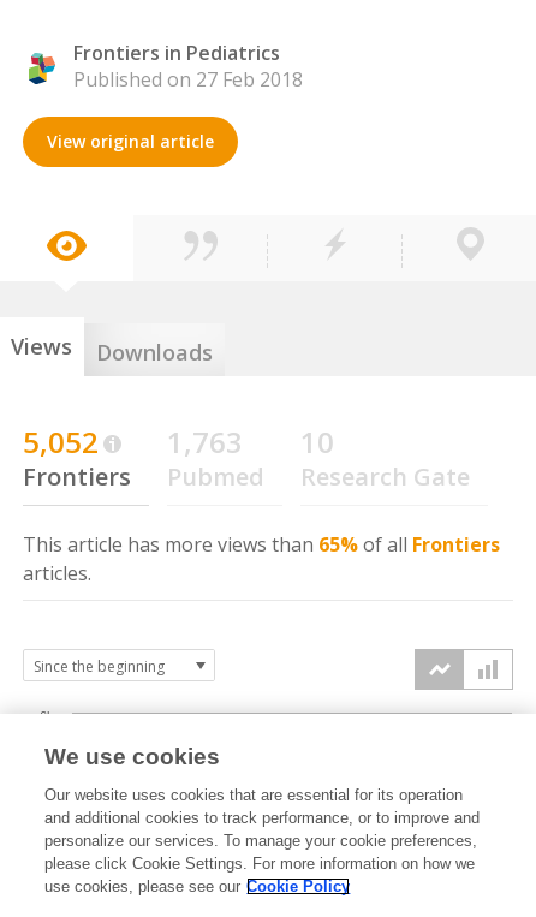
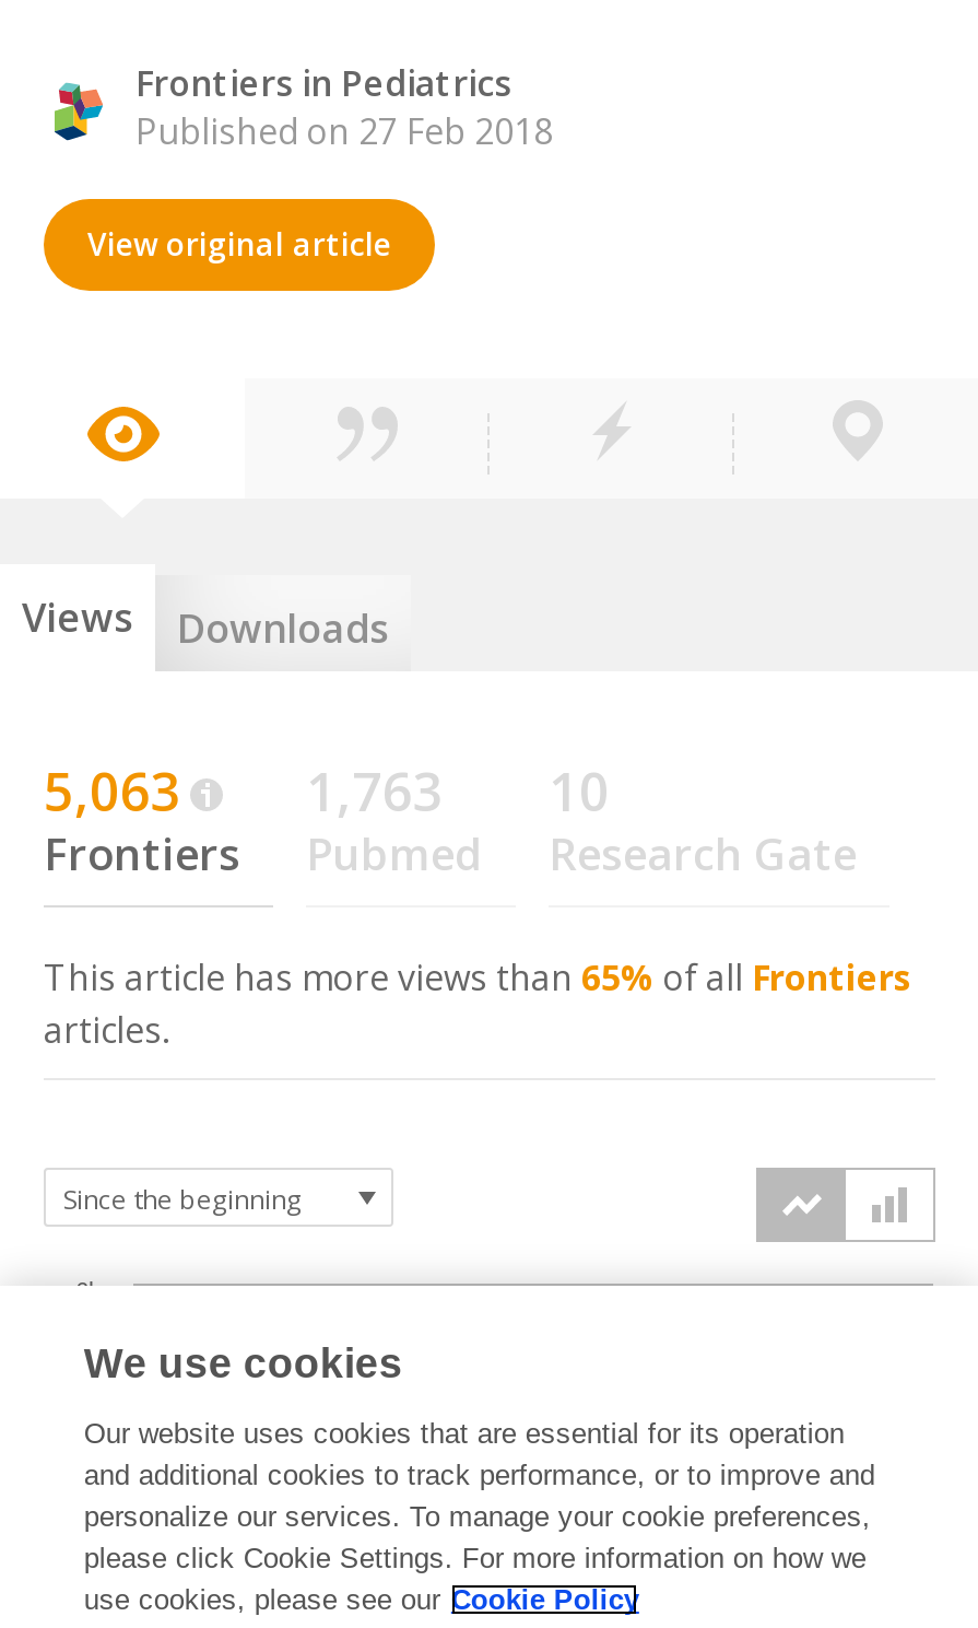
[23,422,99,462] 5,052 -> [44,754,181,827] 5,063

